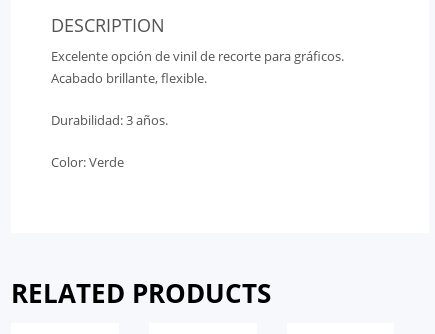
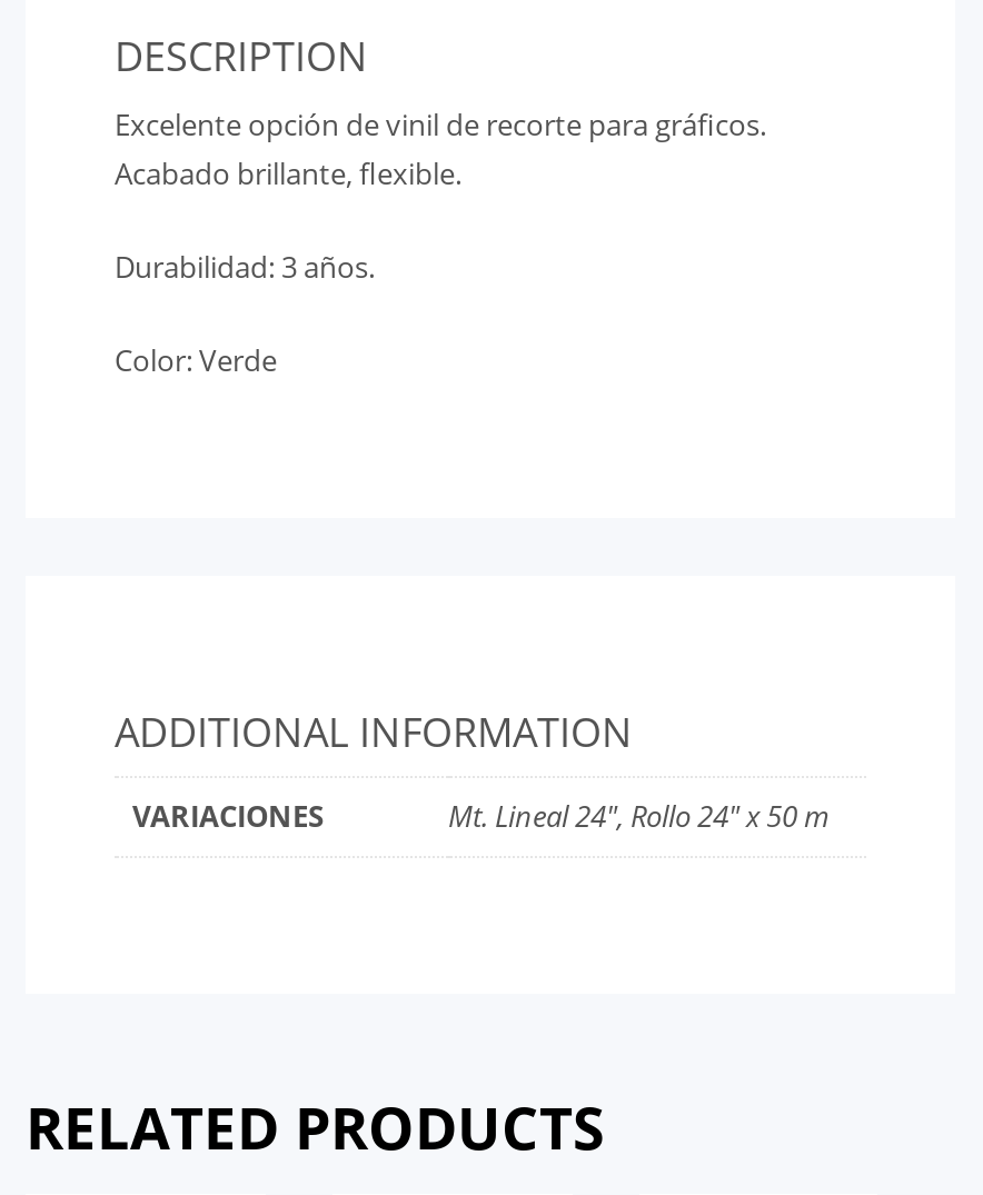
none -> [115,704,828,835] ADDITIONAL INFORMATION | VARIACIONES | Mt. Lineal 24", Rollo 24" x 50 m

